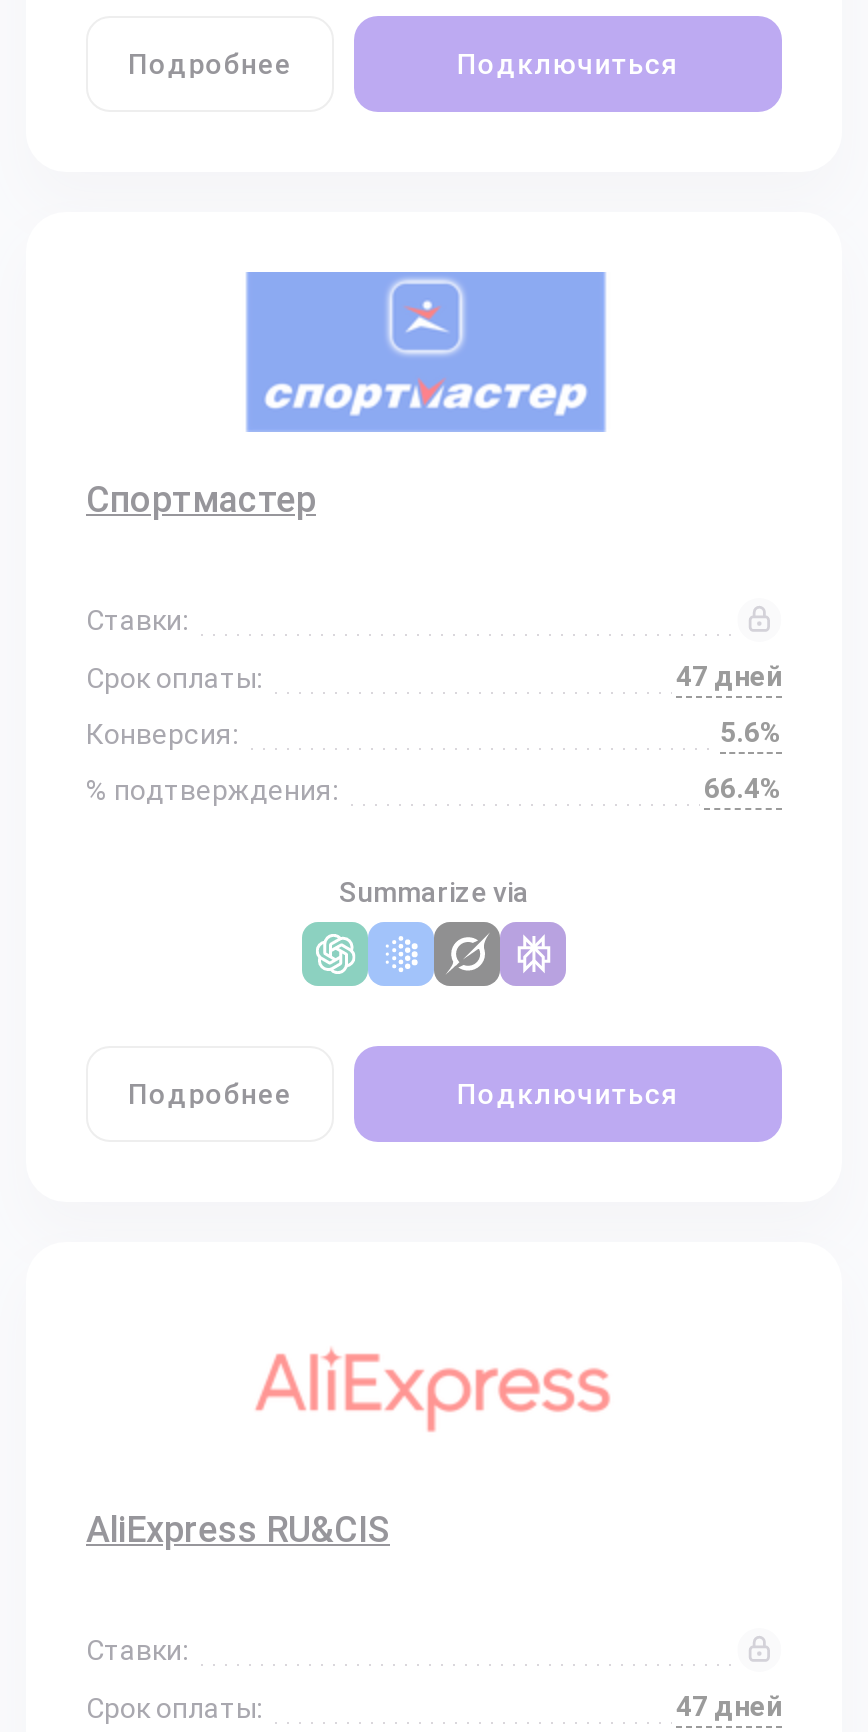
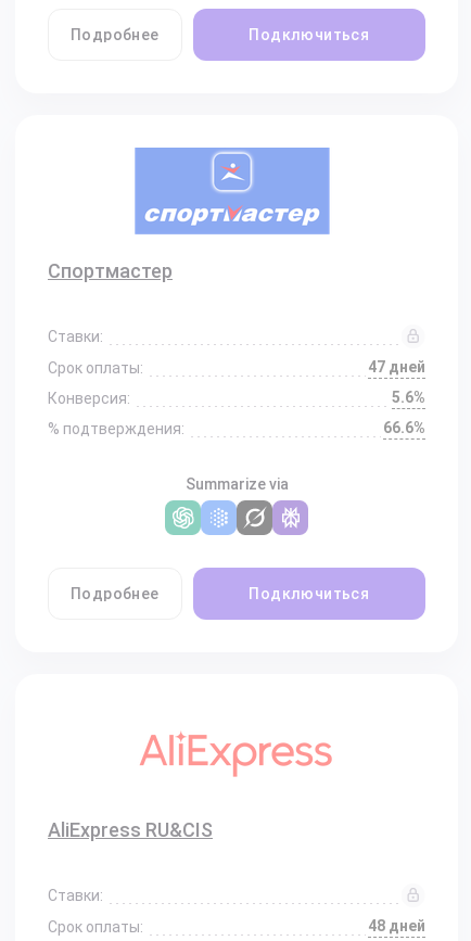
[704,772,782,804] 66.4% -> [383,419,425,436] 66.6%
[676,1690,782,1722] 47 дней -> [368,917,425,934] 48 дней

